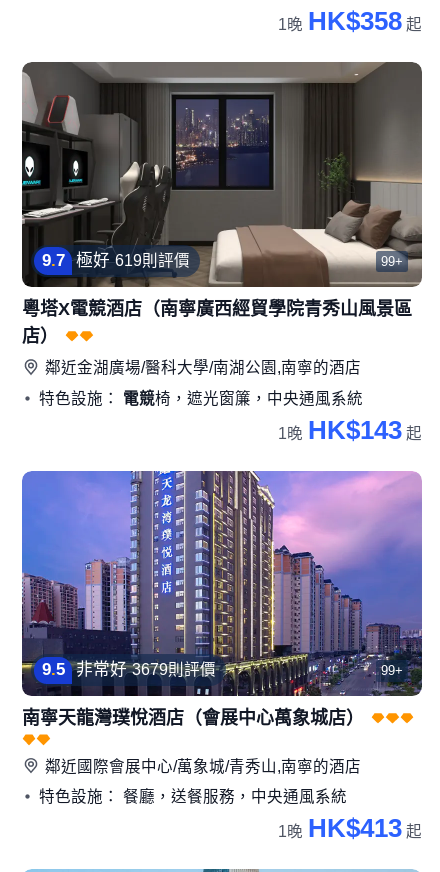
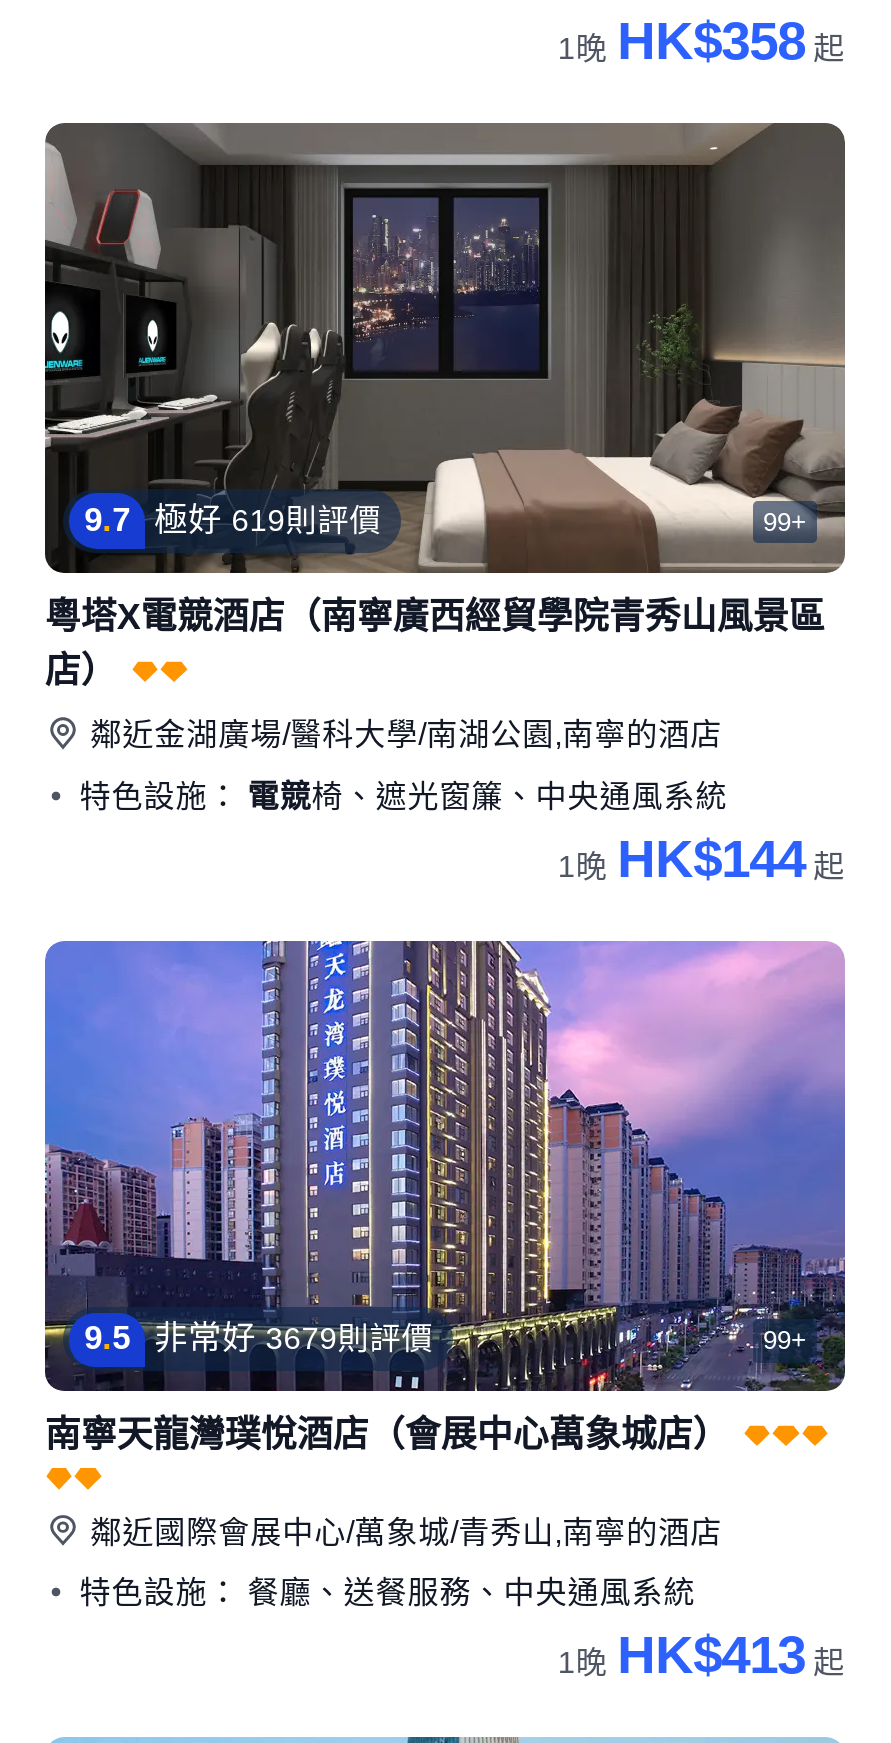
[39,390,363,407] 特色設施：電競椅，遮光窗簾，中央通風系統 -> [79,779,727,813] 特色設施：電競椅、遮光窗簾、中央通風系統
[278,415,422,445] 1晚 HK$143起 -> [558,829,845,889] 1晚 HK$144起
[39,788,347,805] 特色設施： 餐廳，送餐服務，中央通風系統 -> [79,1575,695,1609] 特色設施： 餐廳、送餐服務、中央通風系統

